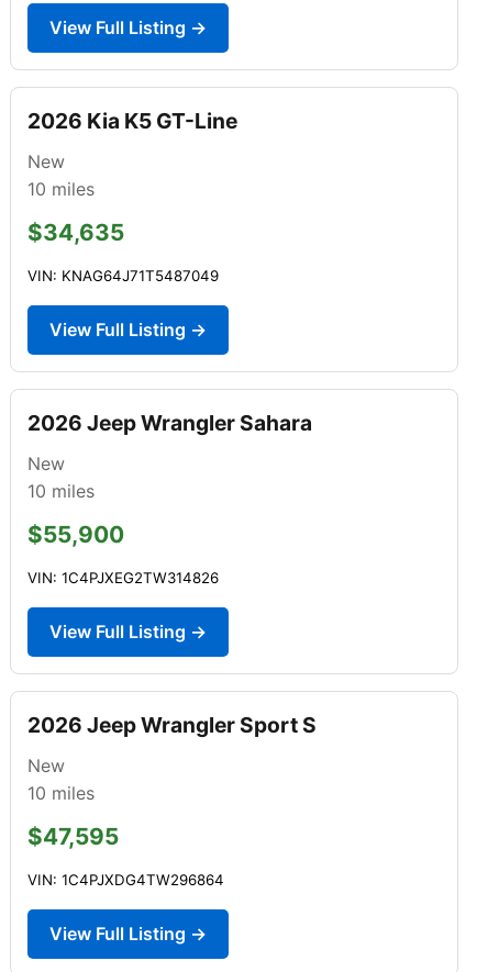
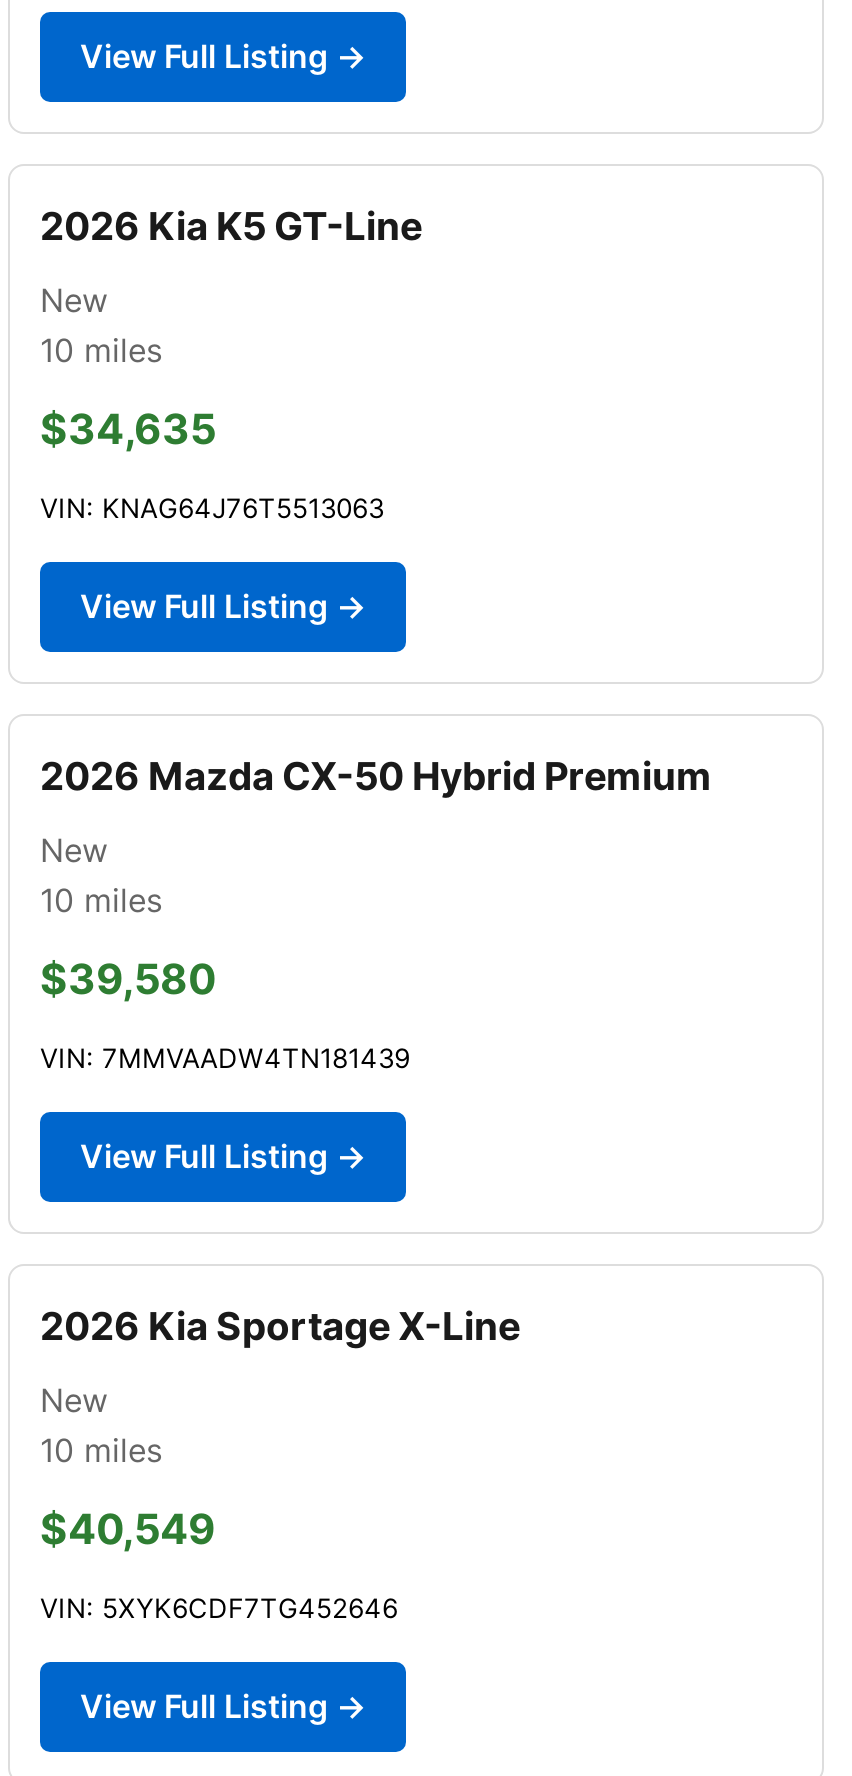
[27,267,219,284] VIN: KNAG64J71T5487049 -> [40,492,384,524] VIN: KNAG64J76T5513063
[27,410,312,436] 2026 Jeep Wrangler Sahara -> [40,752,712,800] 2026 Mazda CX-50 Hybrid Premium
[27,520,124,548] $55,900 -> [40,954,216,1004] $39,580
[27,569,219,586] VIN: 1C4PJXEG2TW314826 -> [40,1042,410,1074] VIN: 7MMVAADW4TN181439
[27,712,317,738] 2026 Jeep Wrangler Sport S -> [40,1302,520,1350] 2026 Kia Sportage X-Line
[27,823,119,850] $47,595 -> [40,1504,216,1554] $40,549
[27,871,224,888] VIN: 1C4PJXDG4TW296864 -> [40,1592,398,1624] VIN: 5XYK6CDF7TG452646

